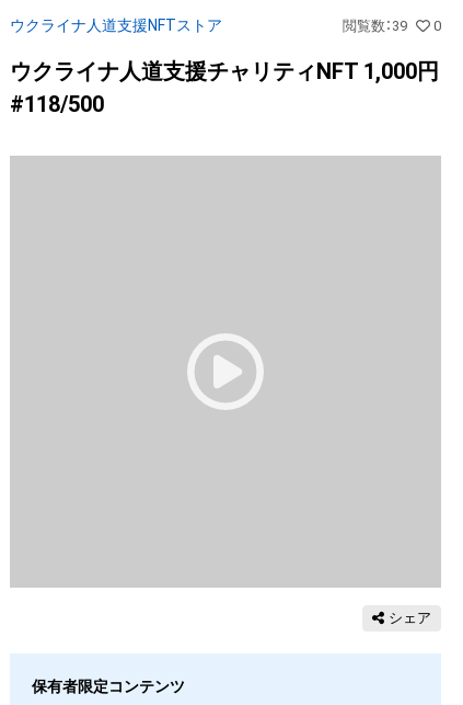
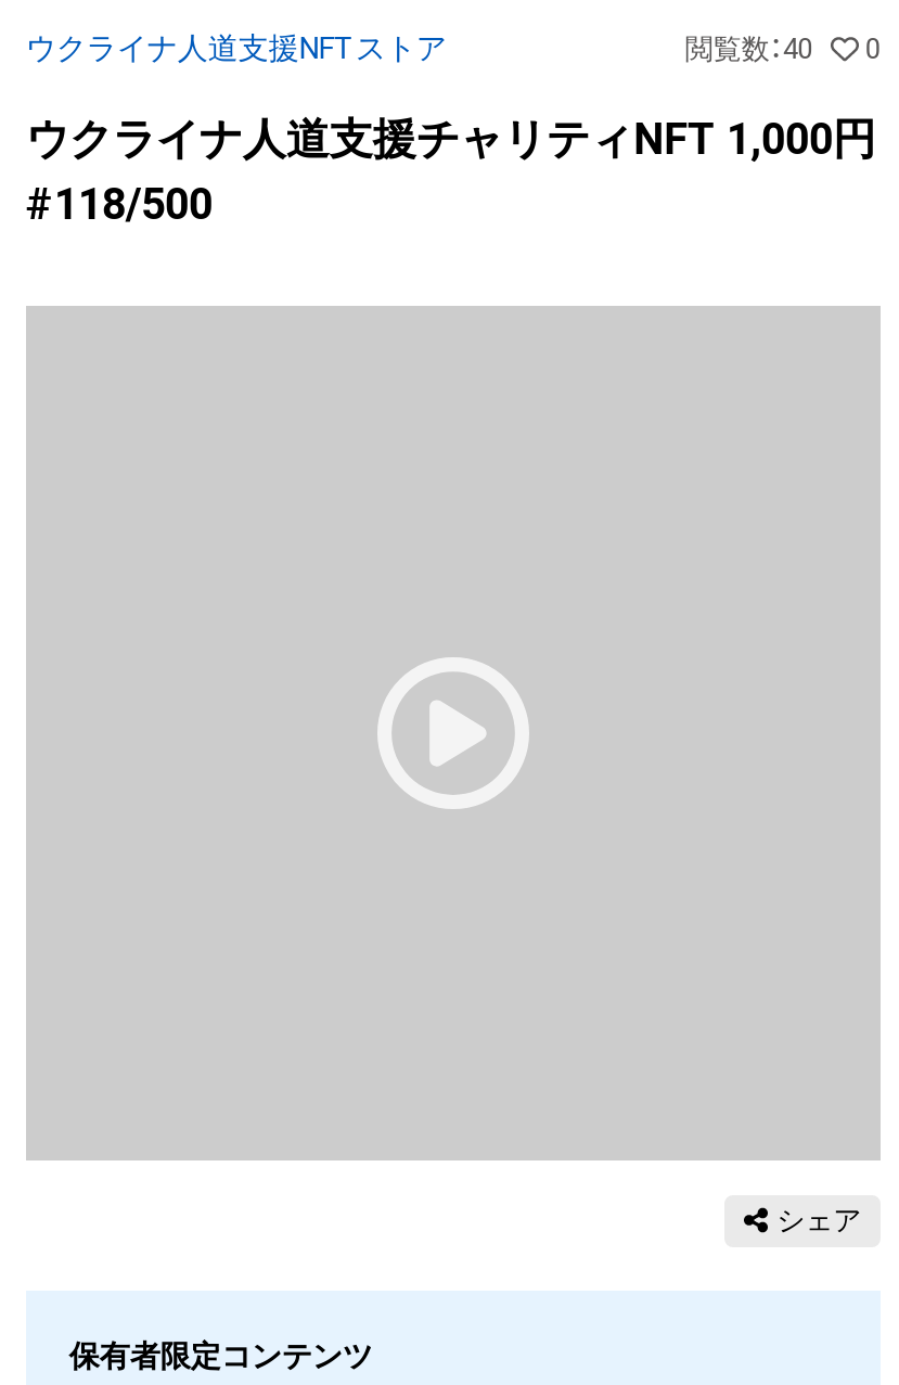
[342,18,441,34] 閲覧数：39 0 -> [685,33,881,65] 閲覧数：40 0

